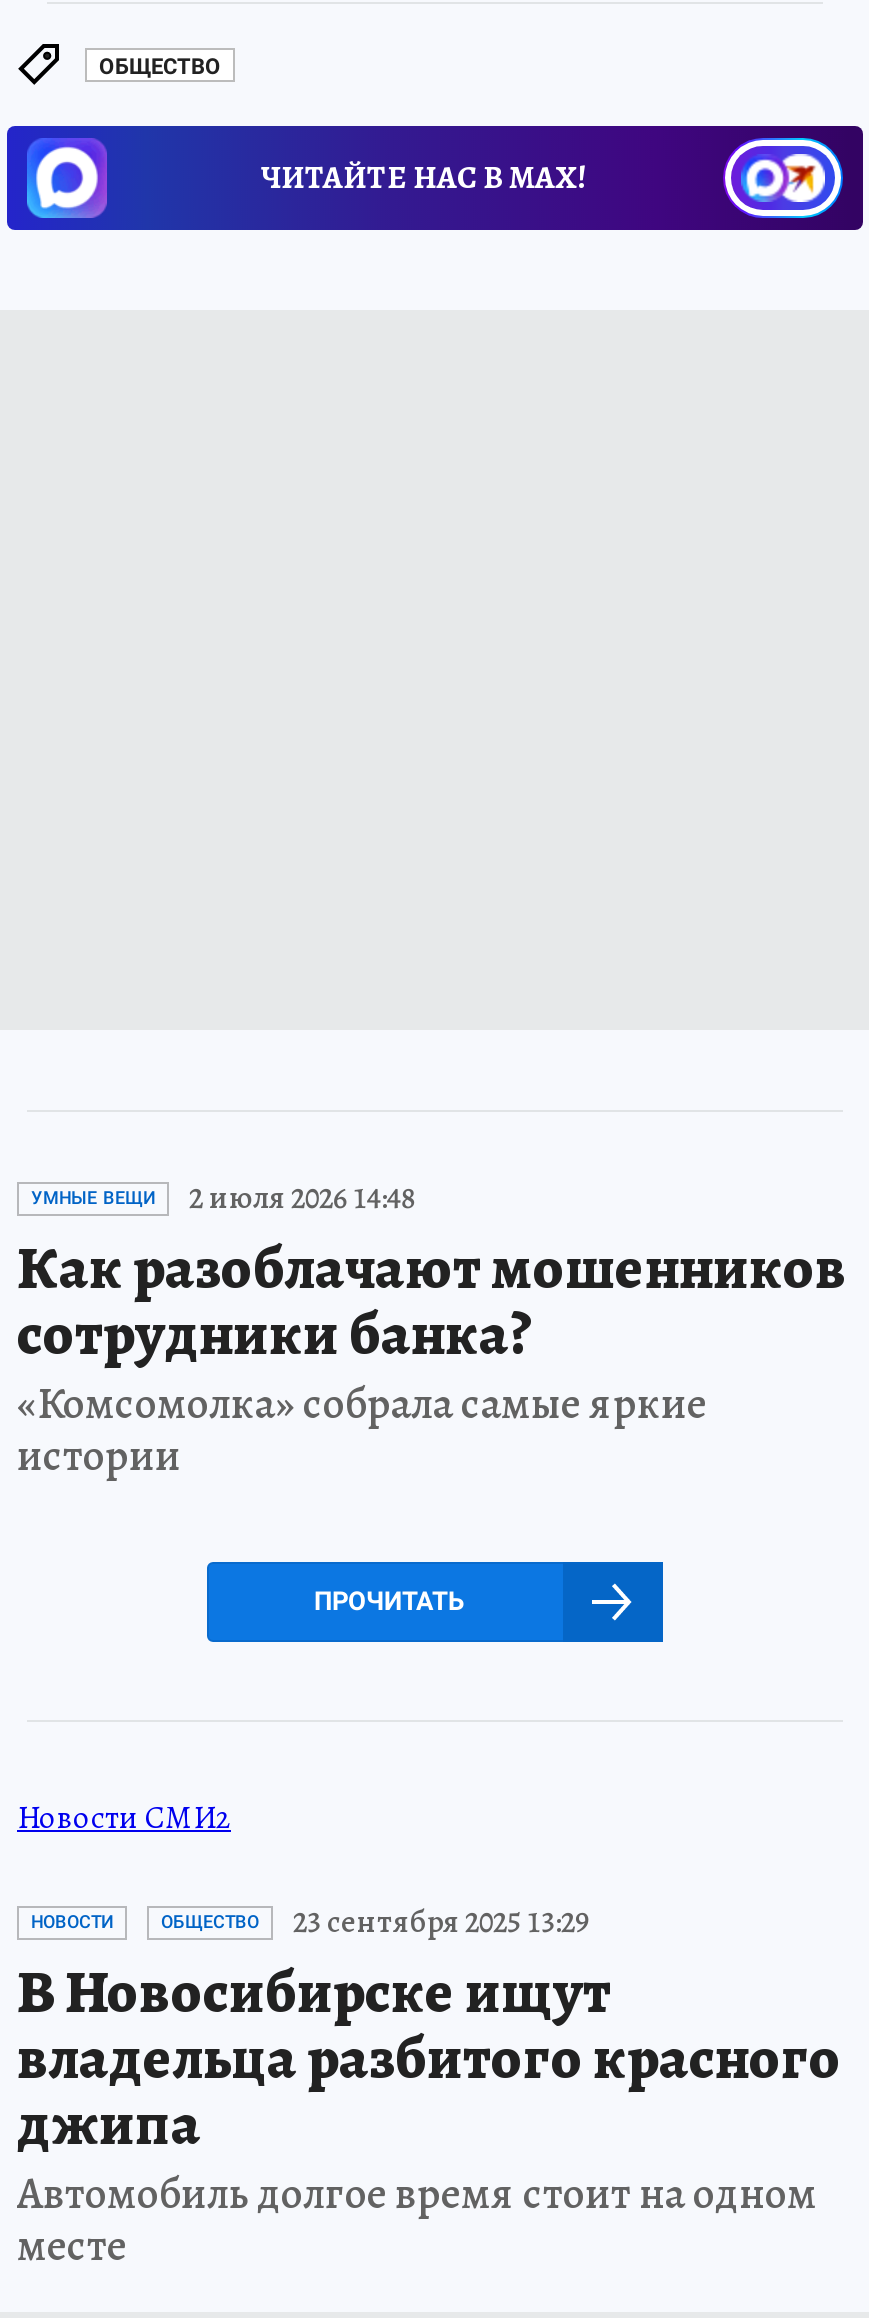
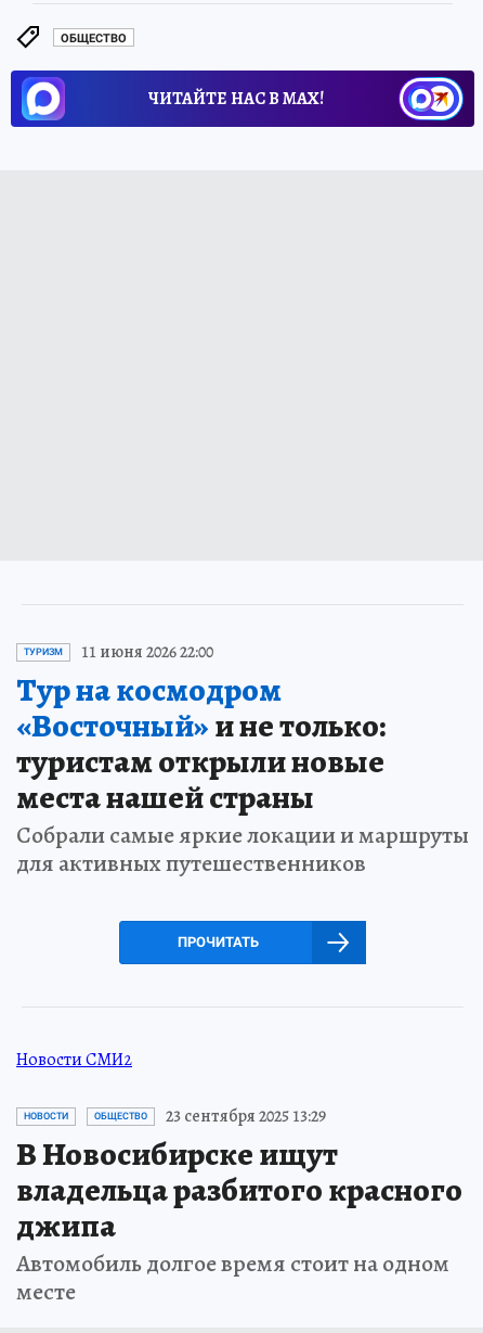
[17,1177,847,1487] УМНЫЕ ВЕЩИ | 2 июля 2026 14:48 | Как разоблачают мошенников | сотрудники банка? | «Комсомолка» собрала самые яркие | истории -> [16,640,469,880] ТУРИЗМ | 11 июня 2026 22:00 | Тур на космодром | «Восточный»и не только: | туристам открыли новые | места нашей страны | Собрали самые яркие локации и маршруты | для активных путешественников

